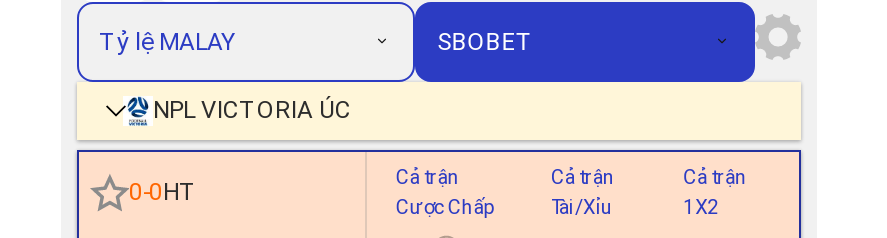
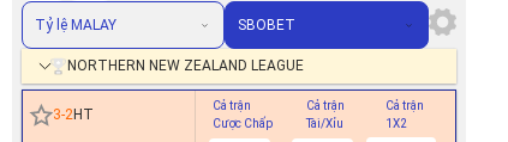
[153,96,351,124] NPL VICTORIA ÚC -> [67,57,304,74] NORTHERN NEW ZEALAND LEAGUE
[129,178,197,206] 0-0HT -> [53,106,94,123] 3-2HT

